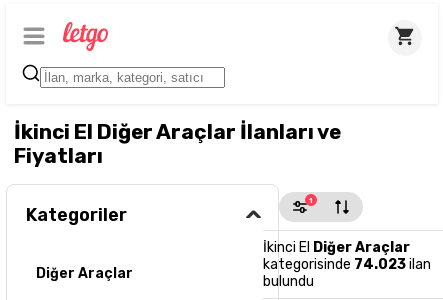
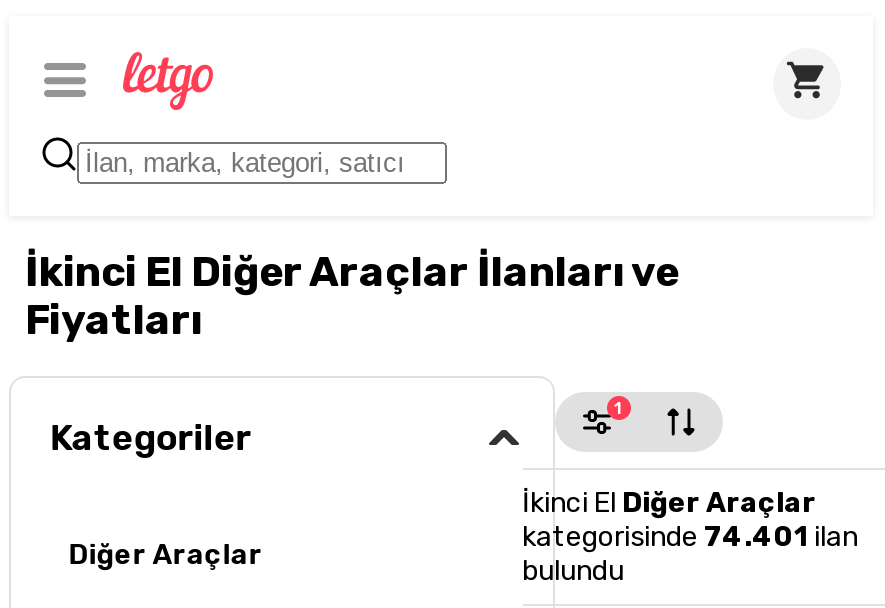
[262,256,430,273] kategorisinde 74.023 ilan -> [522,520,858,554] kategorisinde 74.401 ilan

